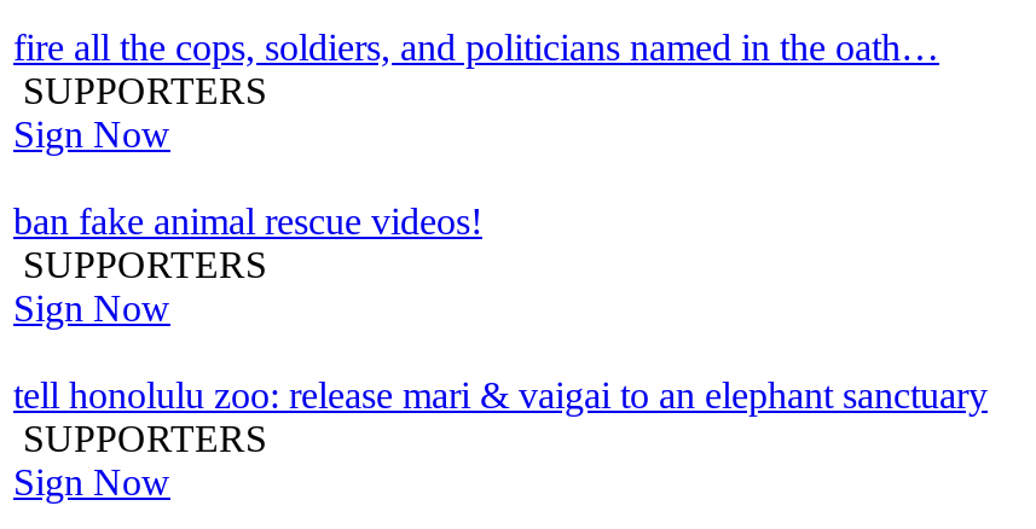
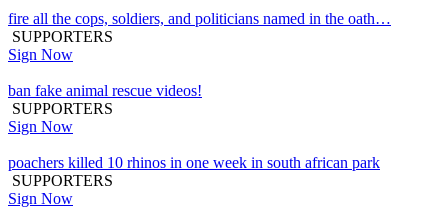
[13,374,988,415] tell honolulu zoo: release mari & vaigai to an elephant sanctuary -> [8,154,380,171] poachers killed 10 rhinos in one week in south african park

